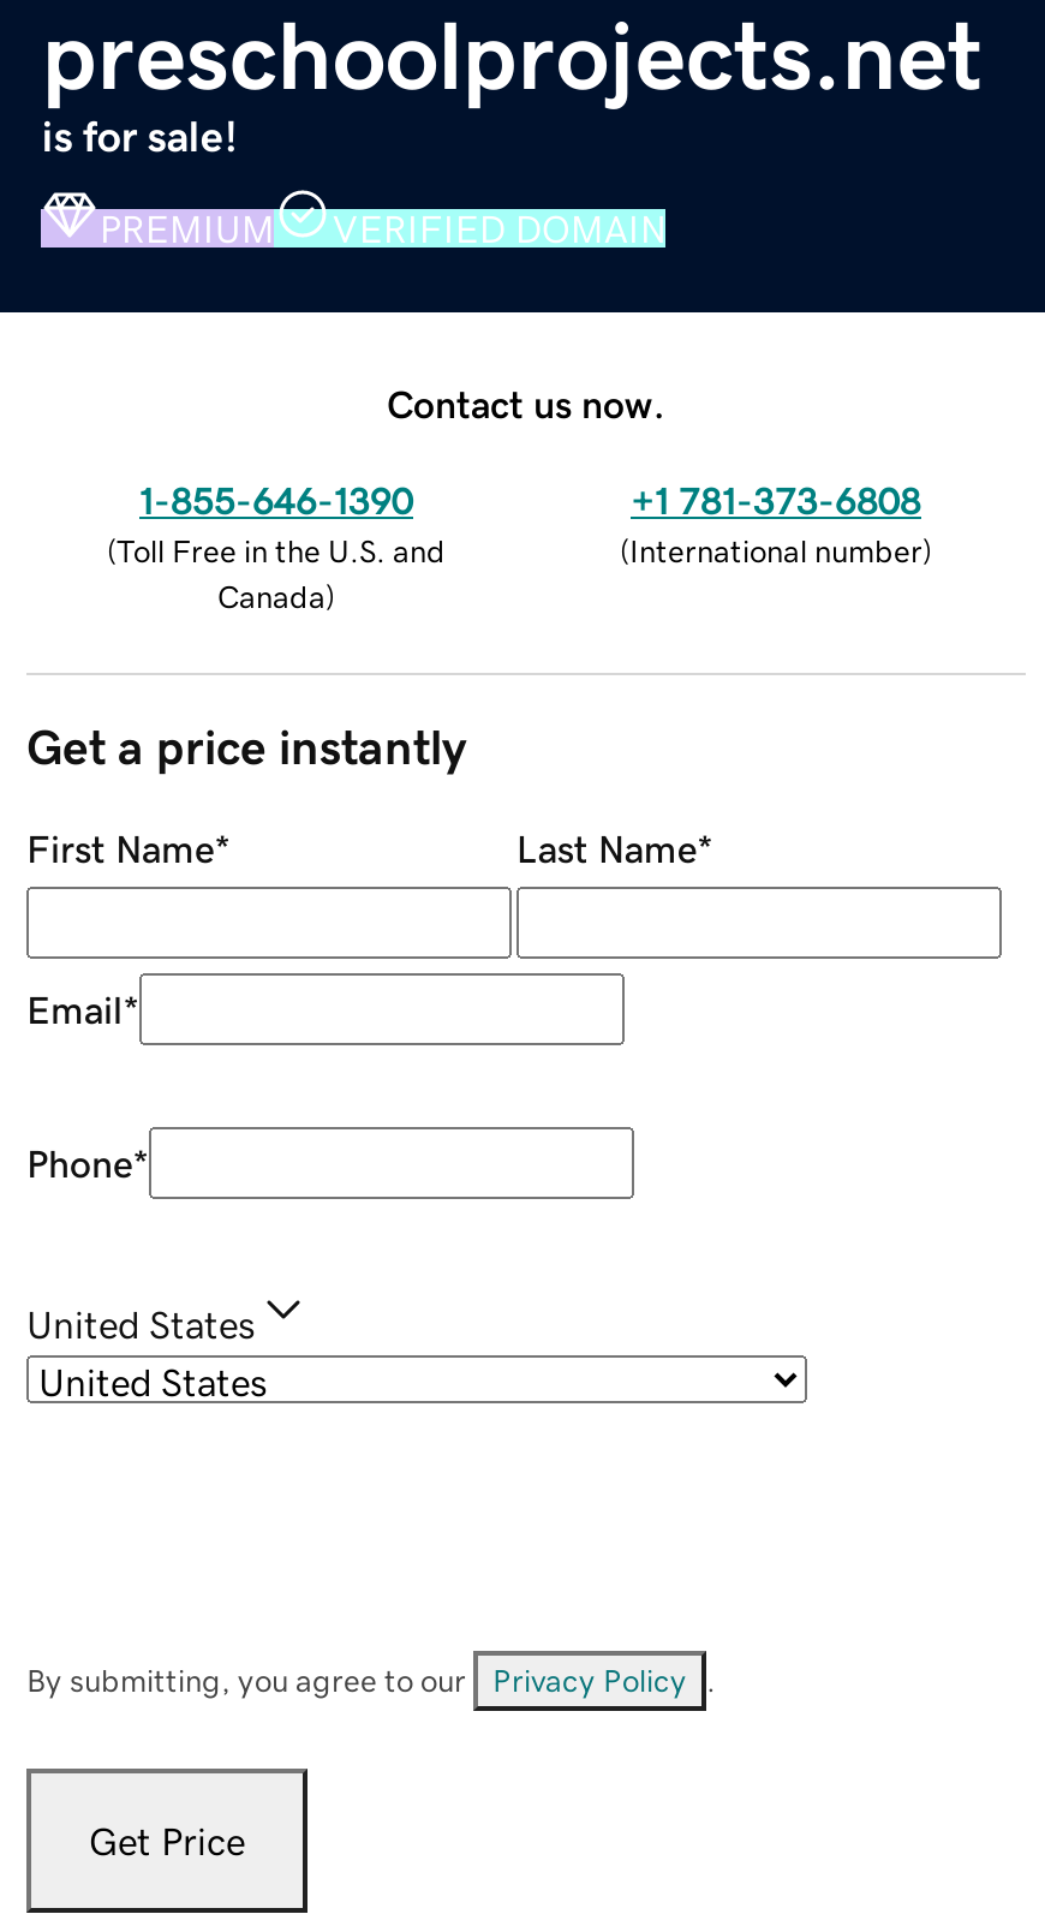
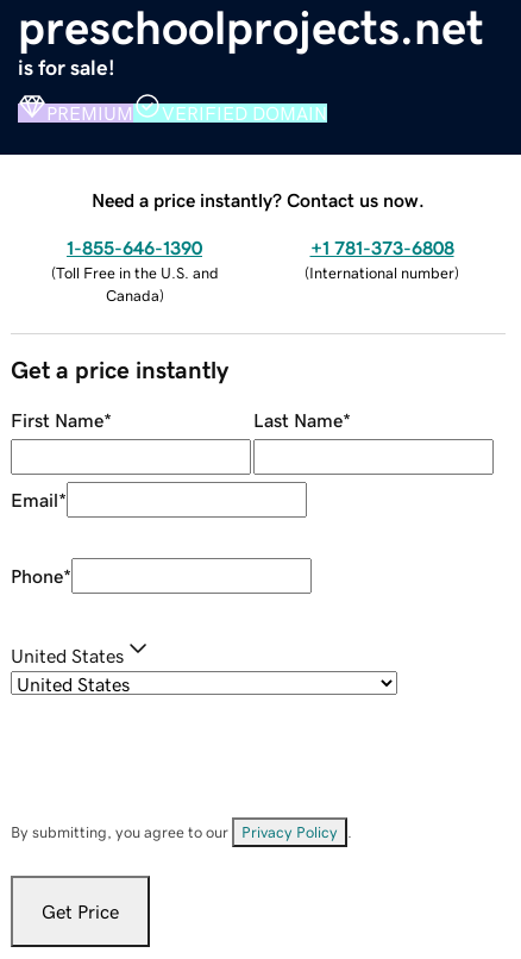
[387,384,665,422] Contact us now. -> [92,190,425,209] Need a price instantly? Contact us now.

